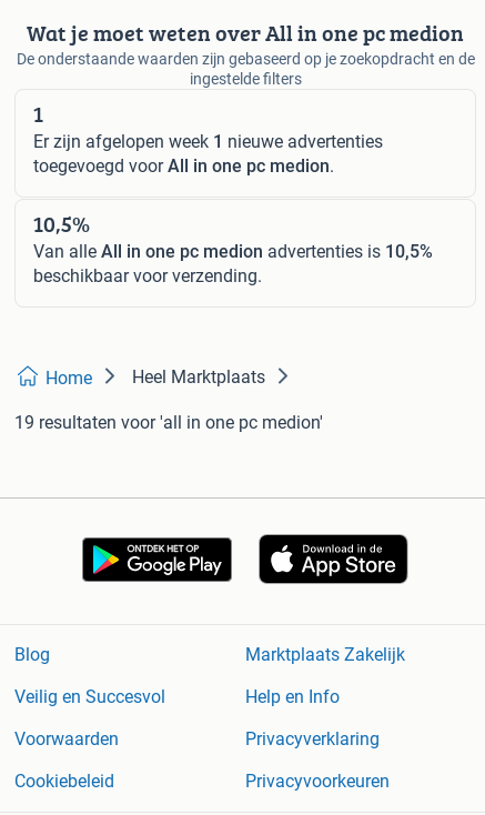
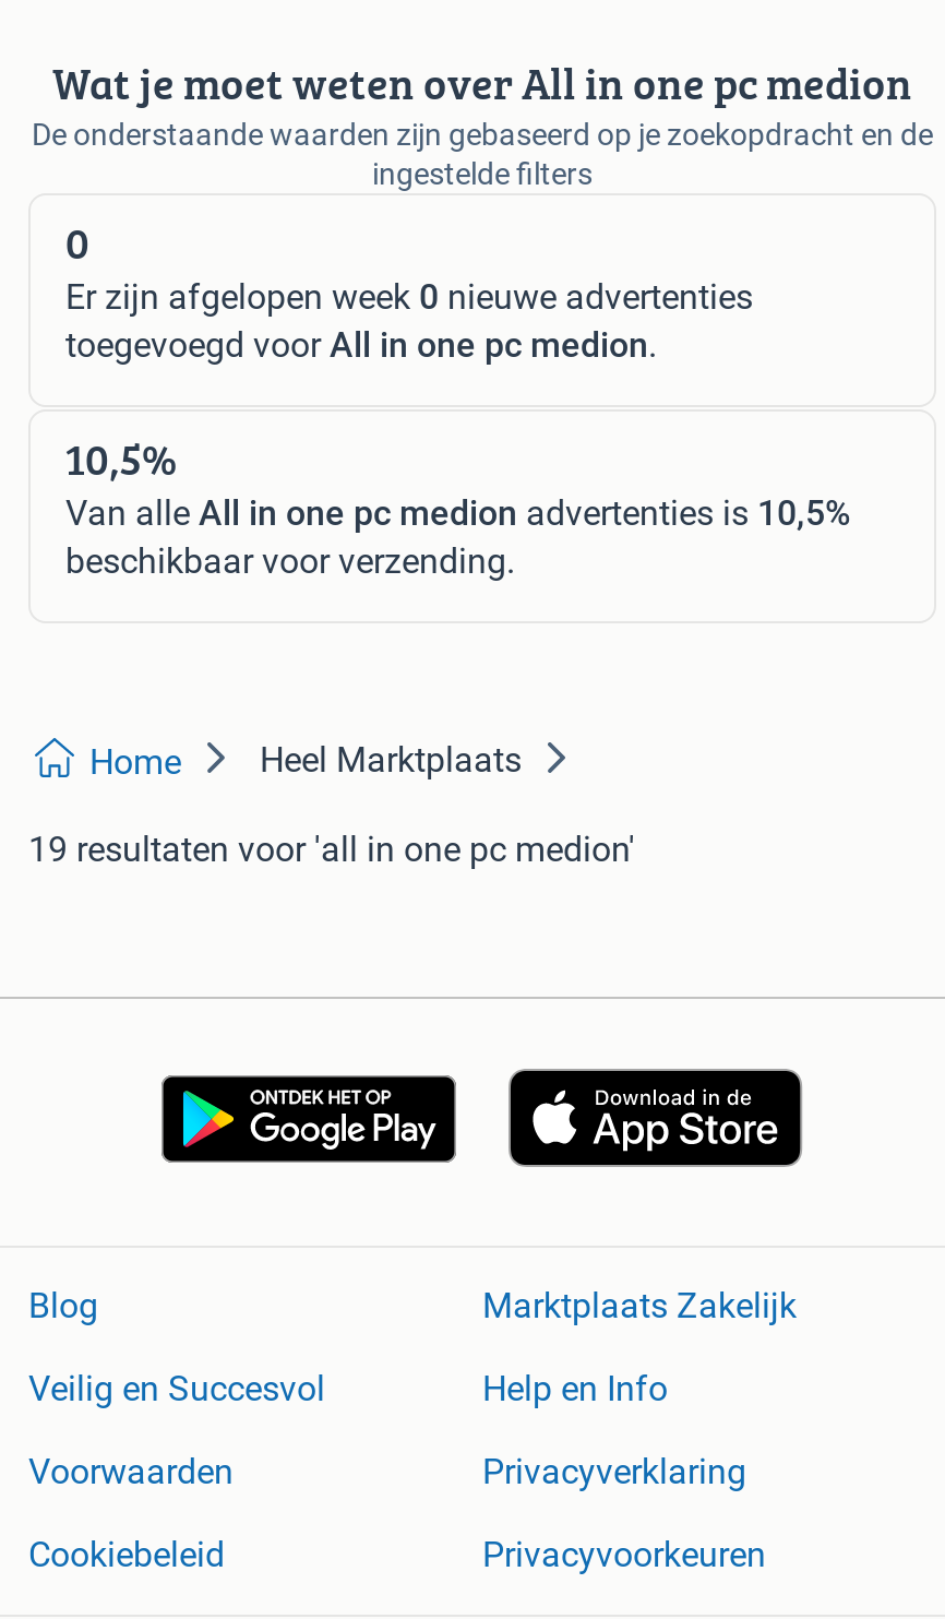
[33,98,43,130] 1 -> [65,211,89,274] 0
[33,131,383,152] Er zijn afgelopen week 1 nieuwe advertenties -> [65,276,753,318] Er zijn afgelopen week 0 nieuwe advertenties

